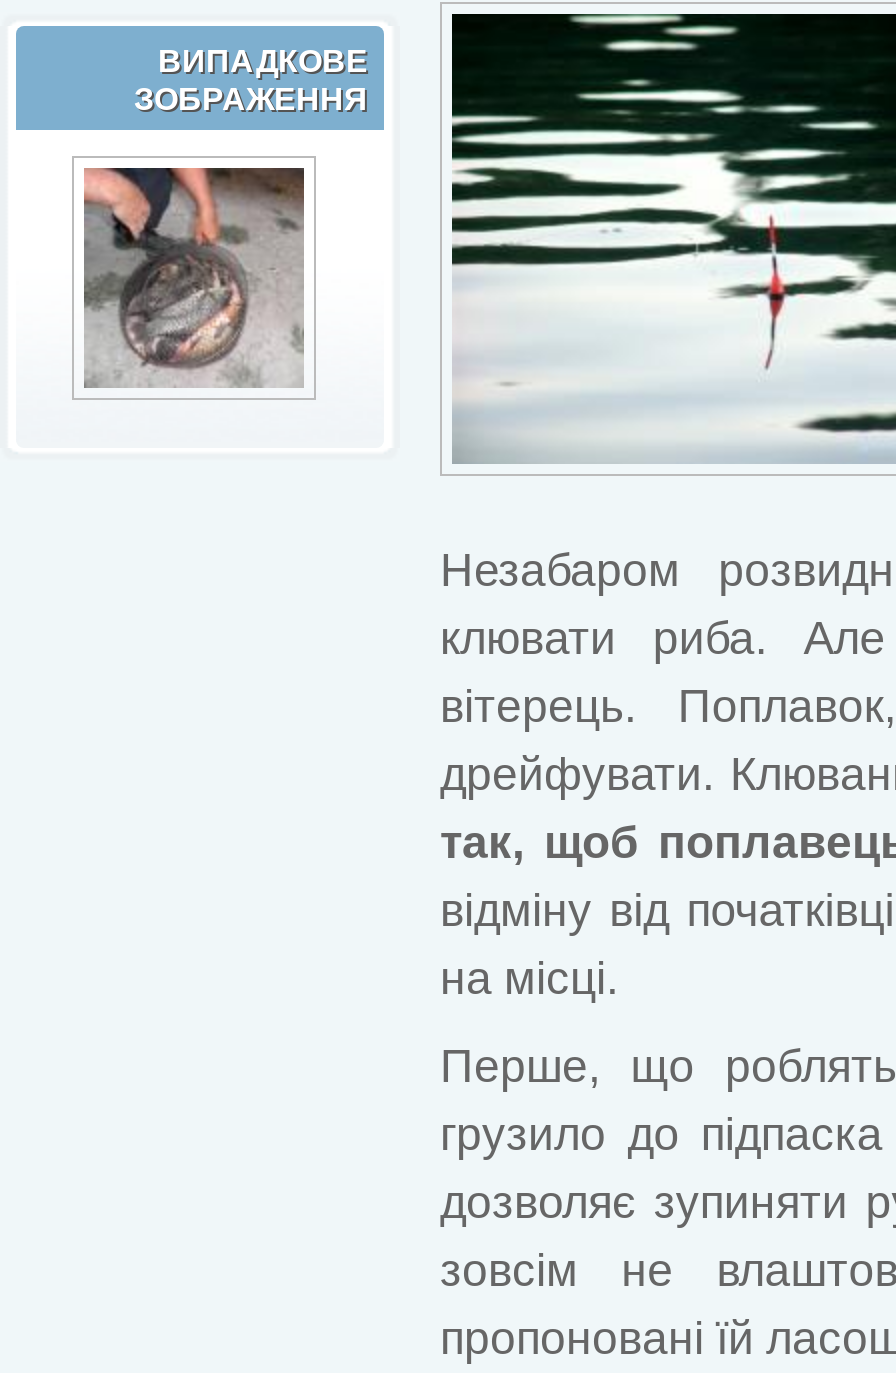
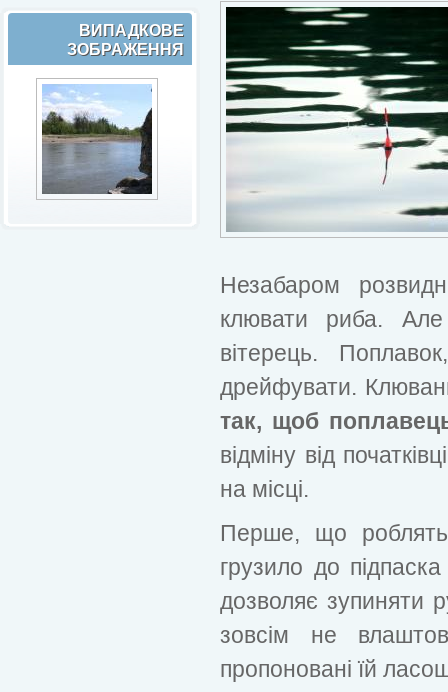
[82,166,306,388] [image] -> [42,84,153,195] [image]

